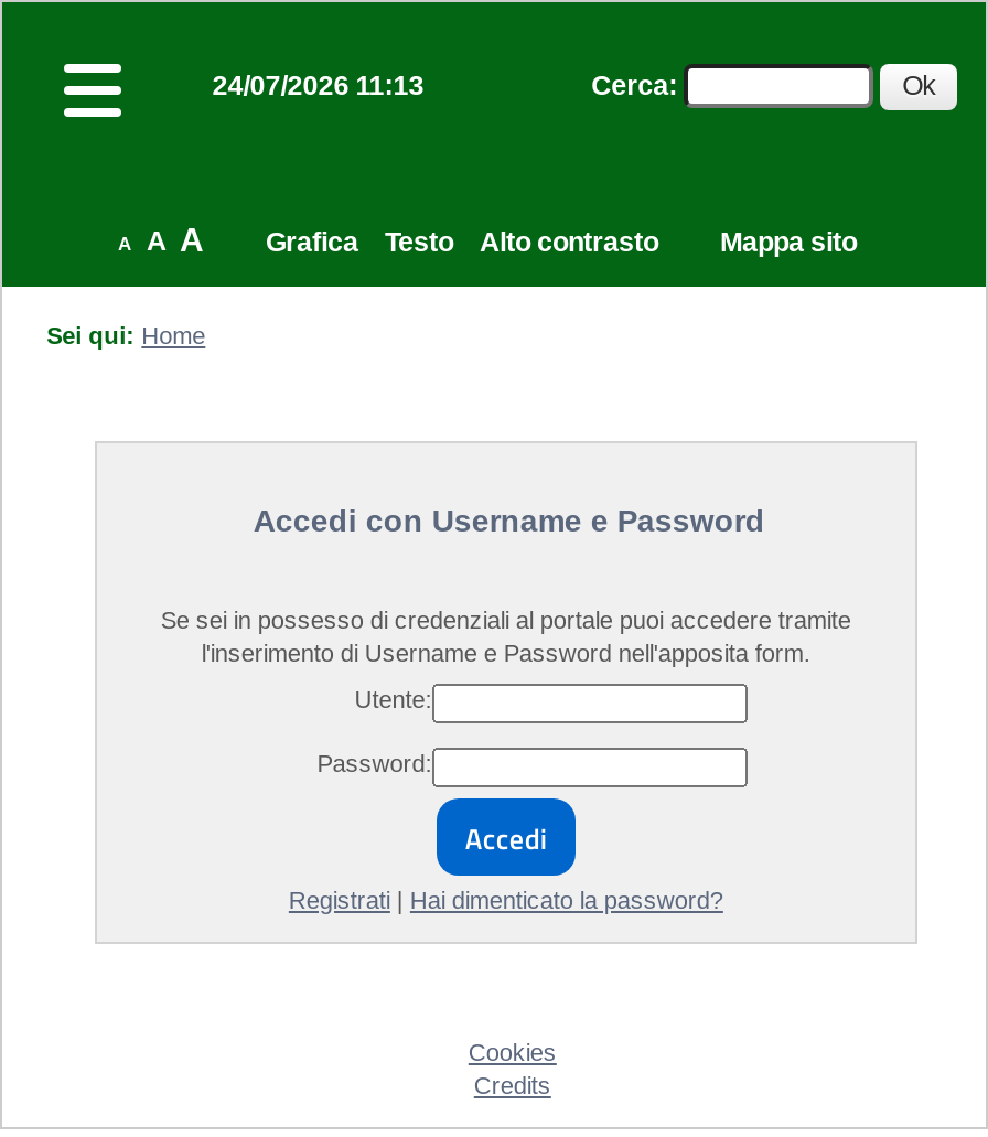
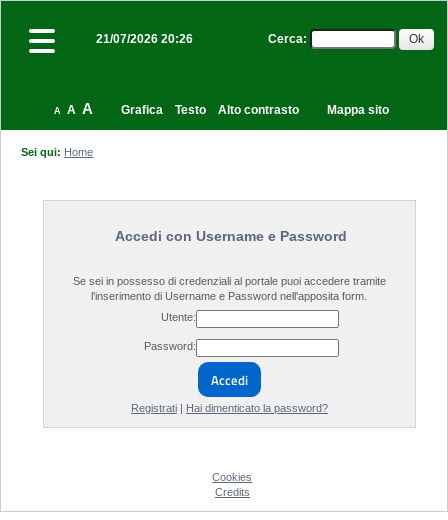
[212,71,424,102] 24/07/2026 11:13 -> [96,32,193,46] 21/07/2026 20:26

